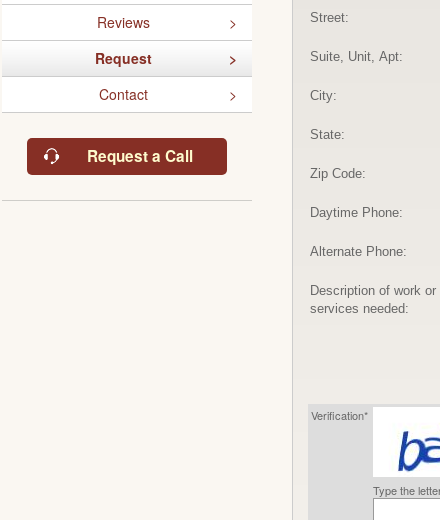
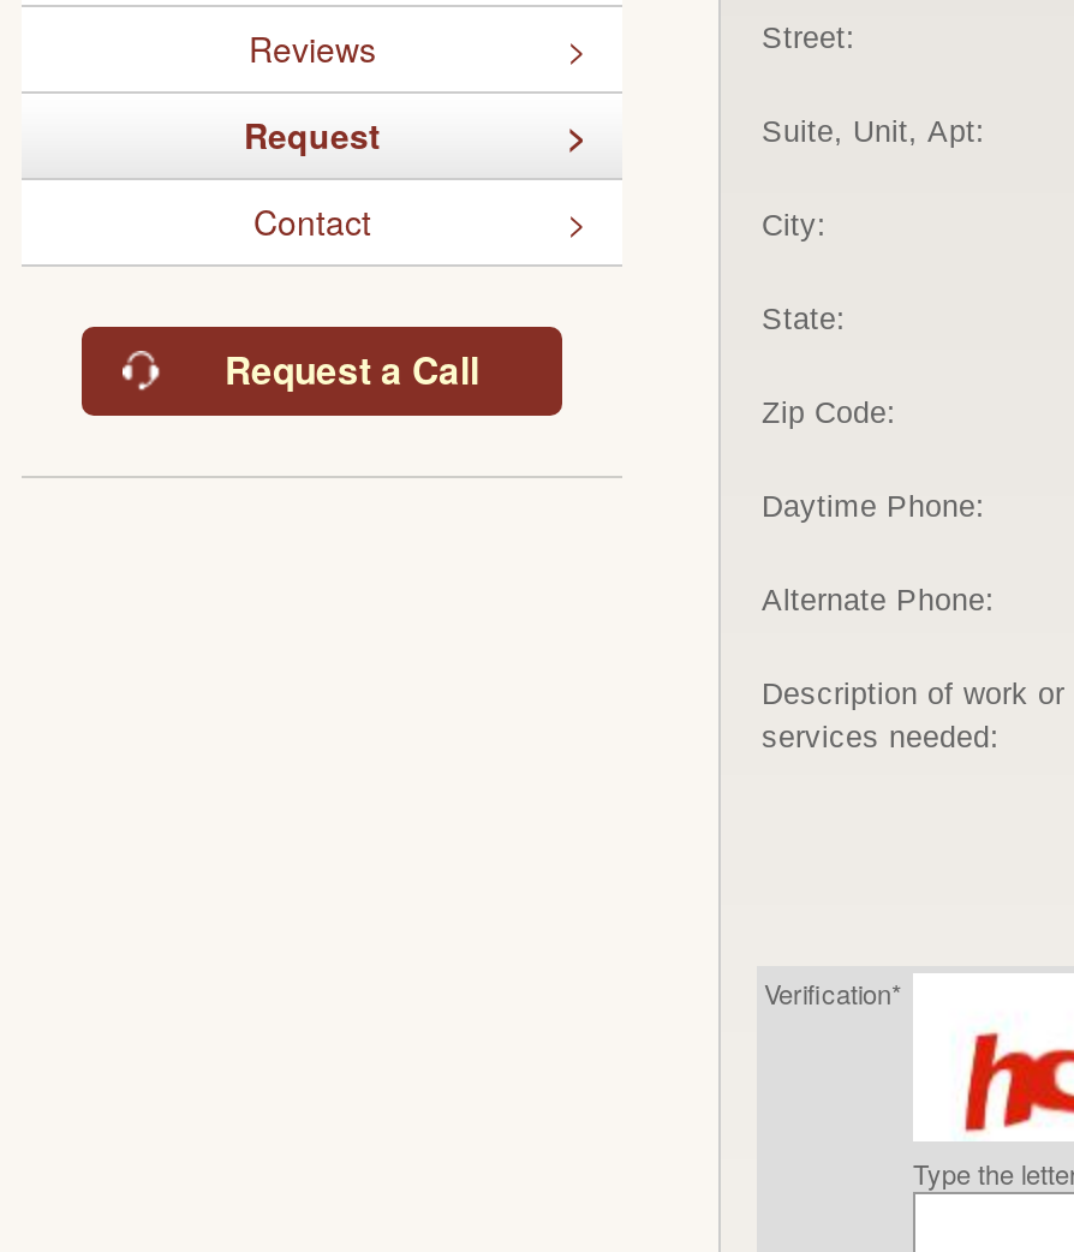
[395,430,437,473] [image] -> [963,1031,1067,1134] [image]

